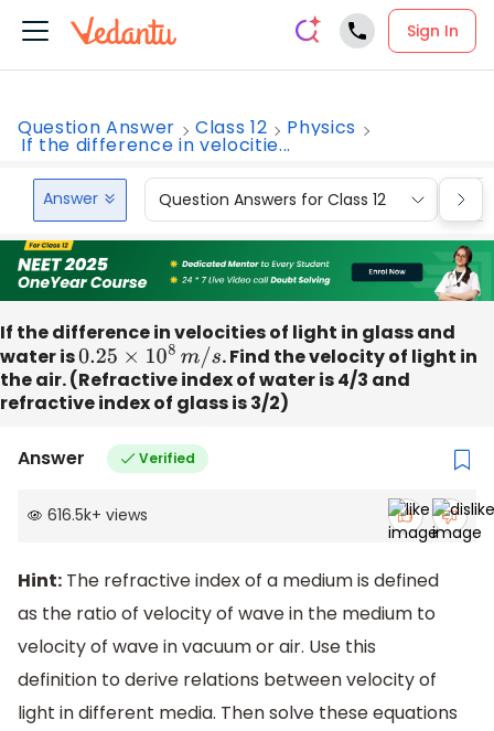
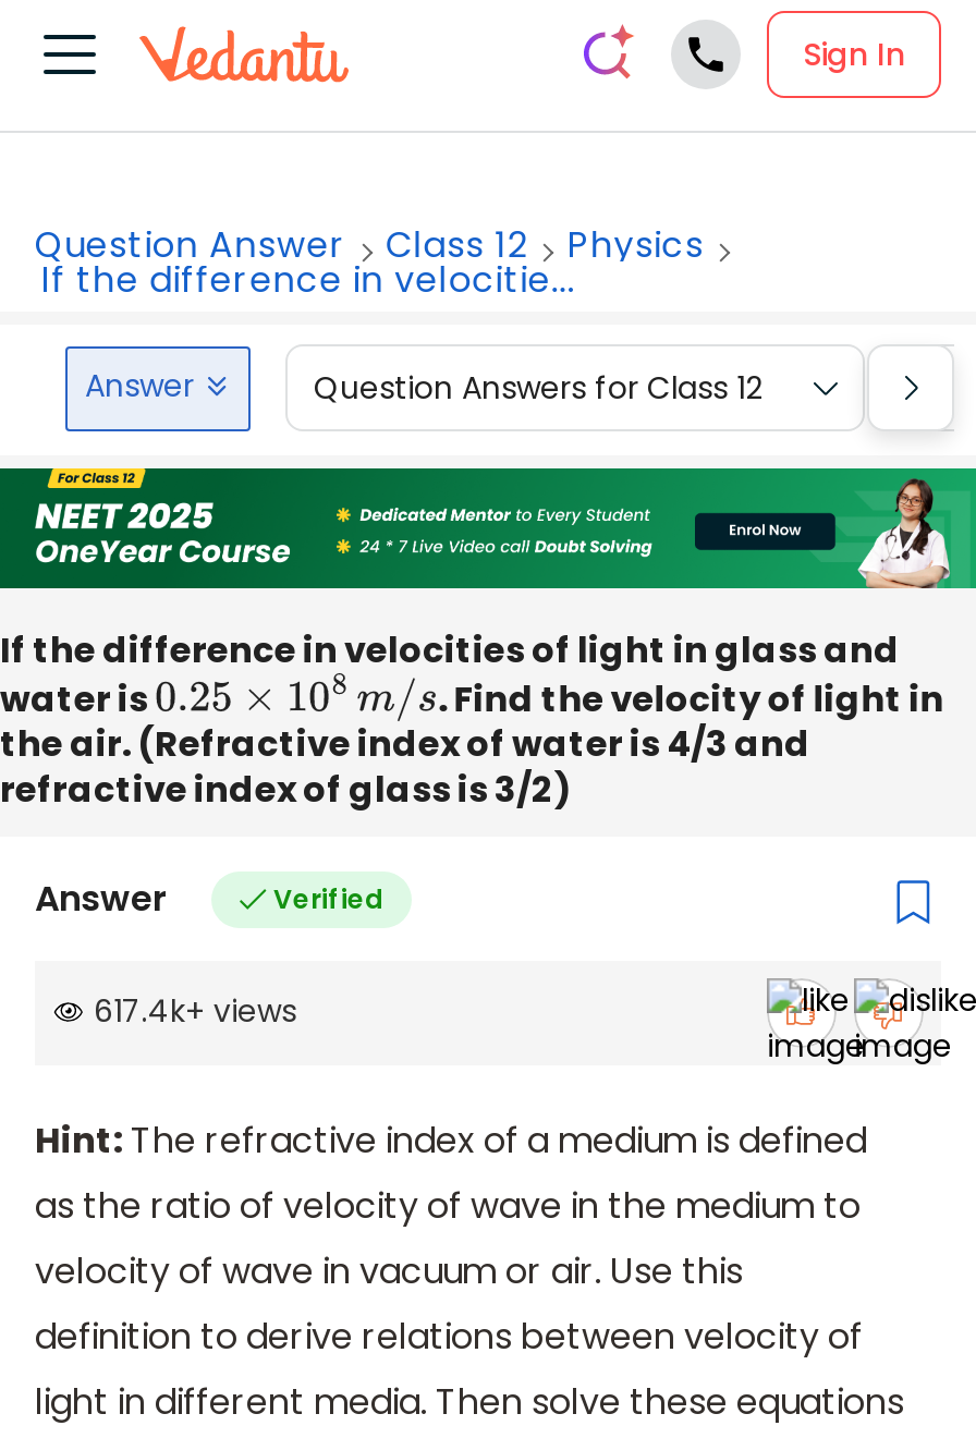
[47,504,148,526] 616.5k+ views -> [94,990,296,1034] 617.4k+ views

